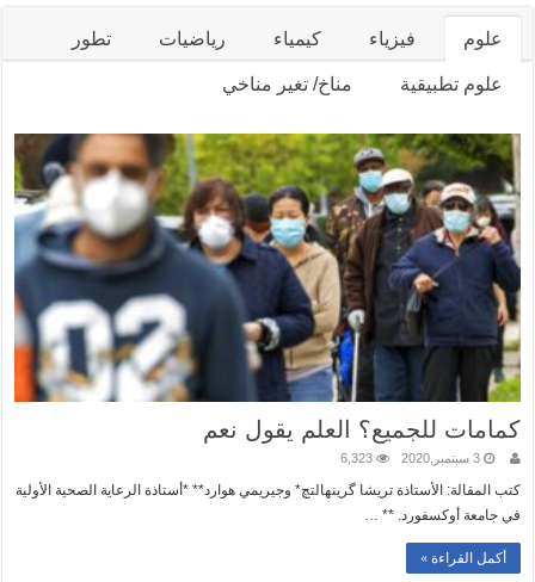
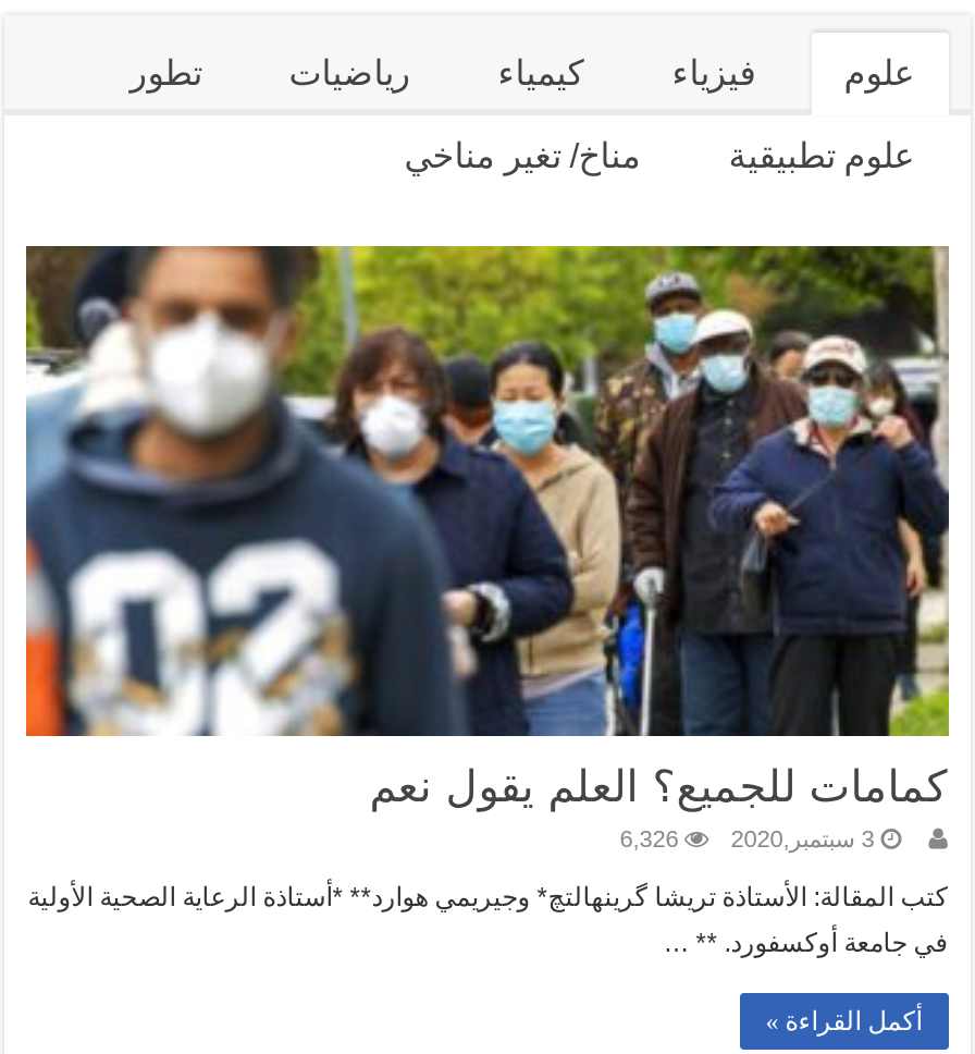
[340,451,372,465] 6,323 -> [620,825,679,851] 6,326

